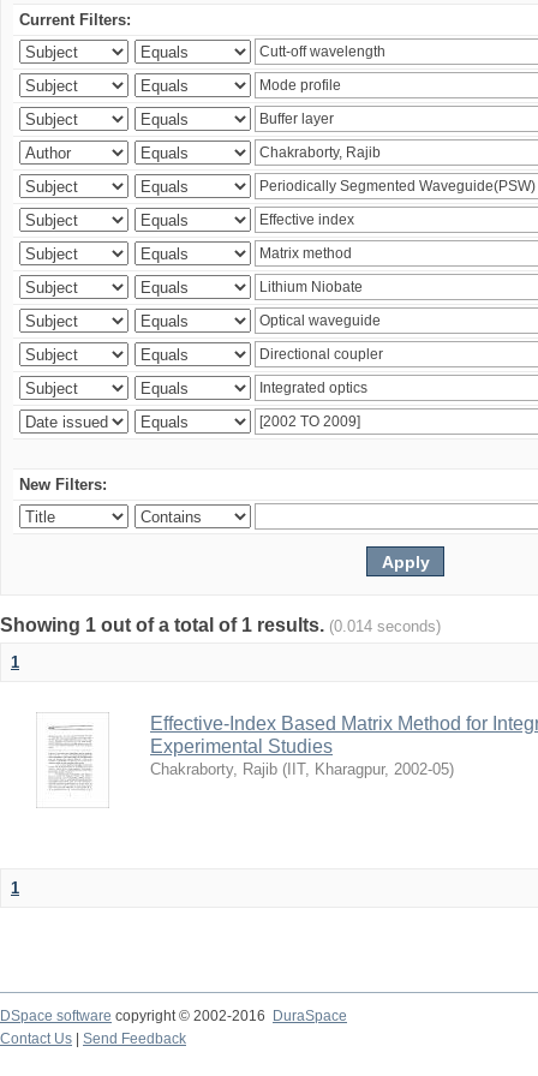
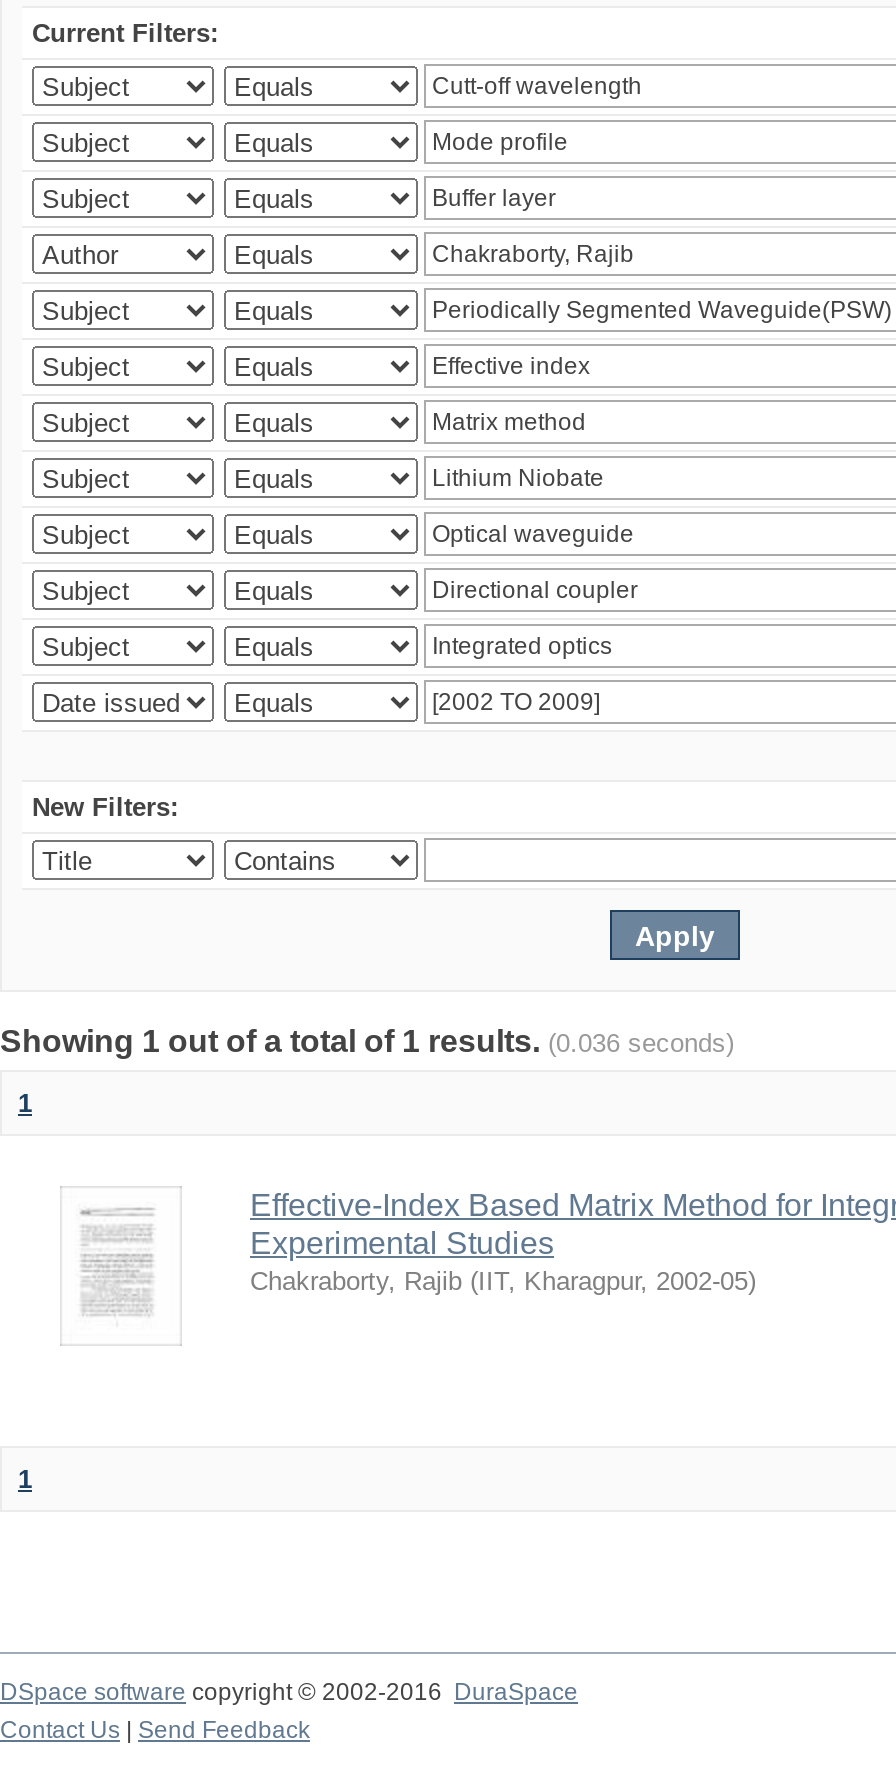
[0,615,441,635] Showing 1 out of a total of 1 results. (0.014 seconds) -> [0,1024,734,1058] Showing 1 out of a total of 1 results. (0.036 seconds)

